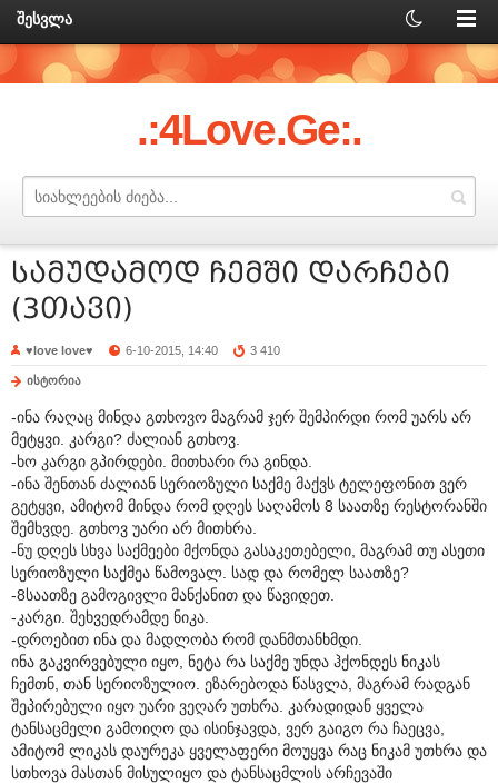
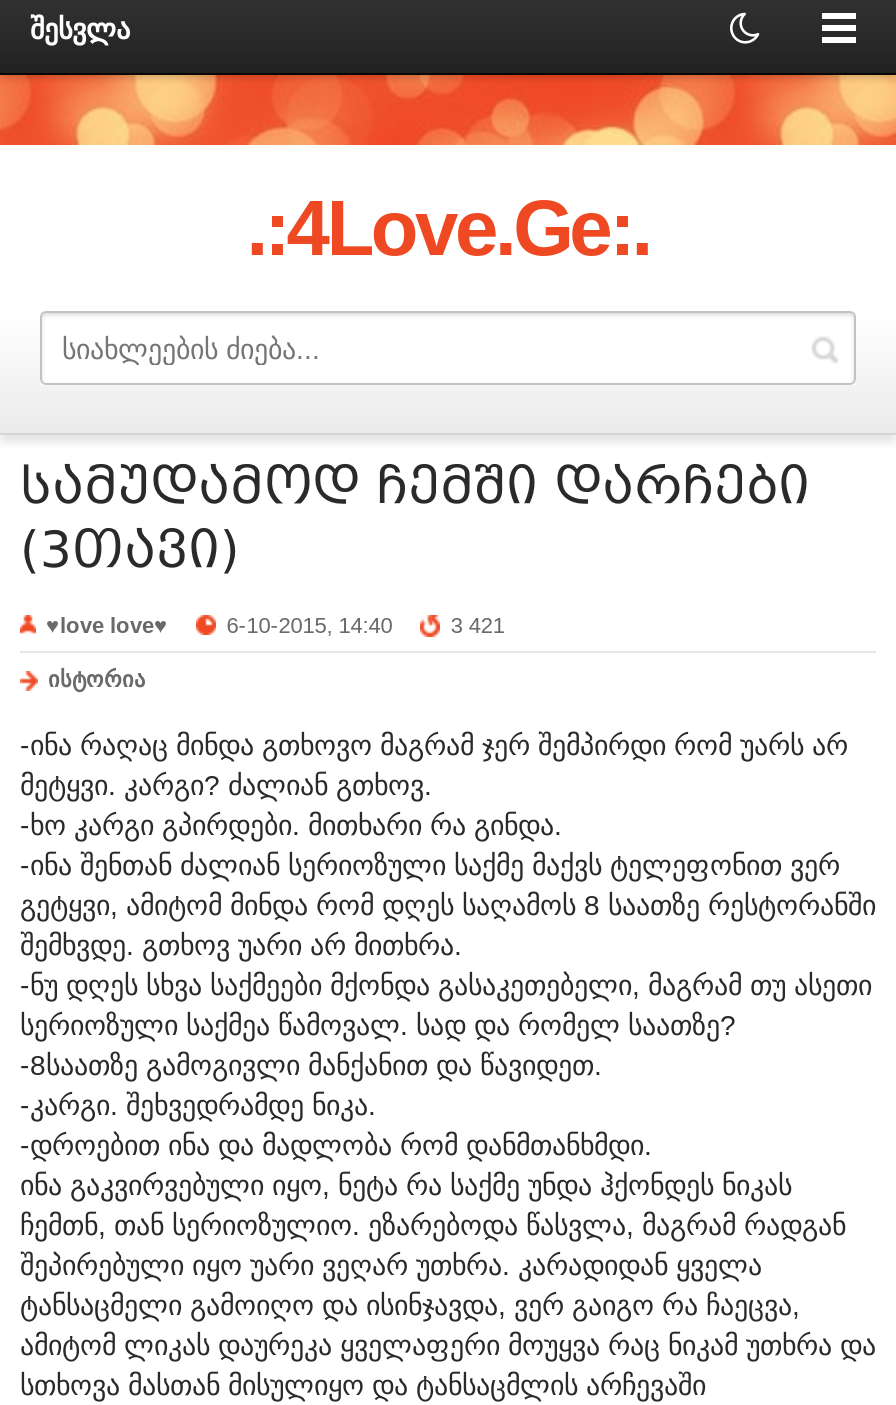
[251,343,281,356] 3 410 -> [451,612,505,636] 3 421

